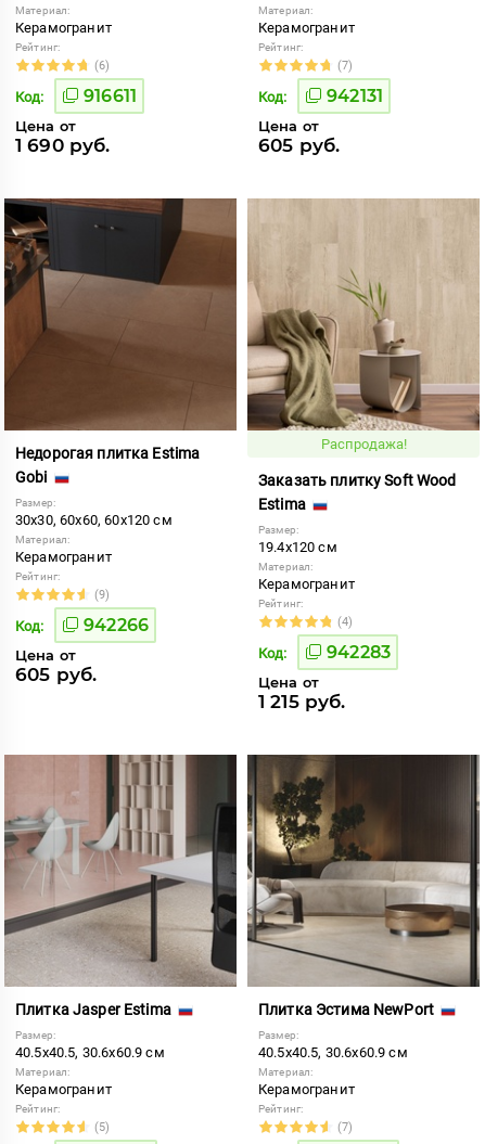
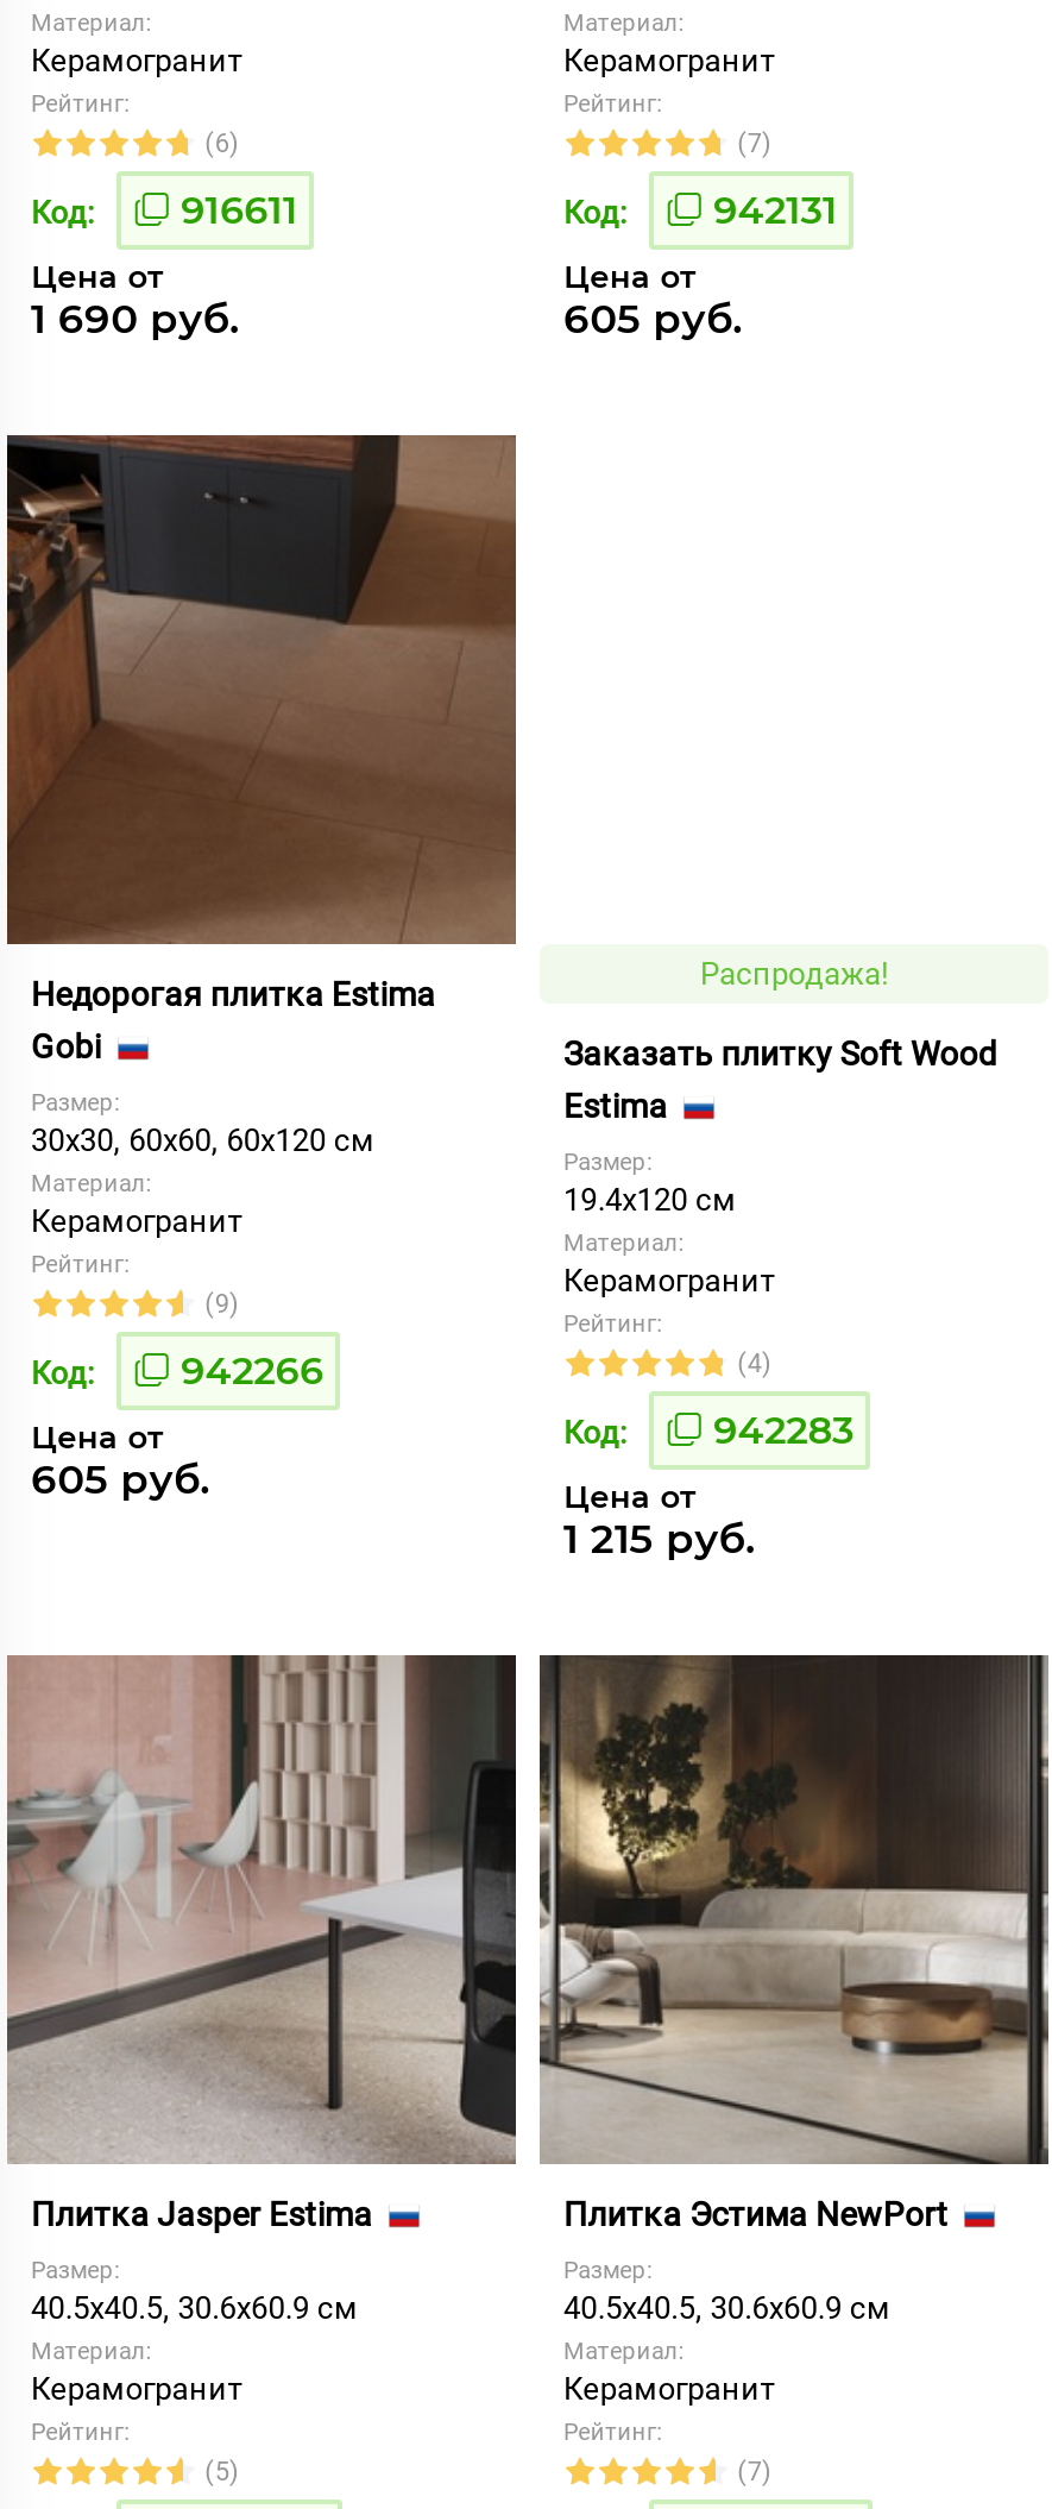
[246,197,481,432] [image] -> none

